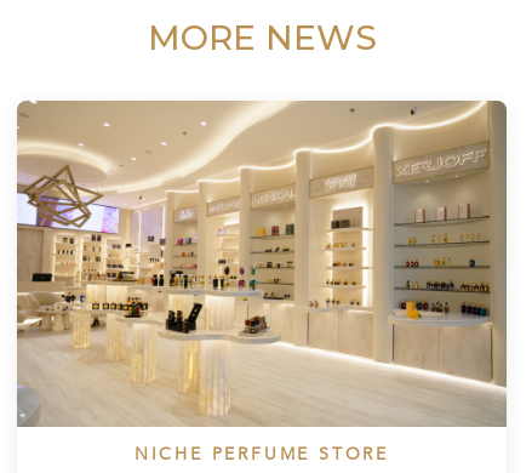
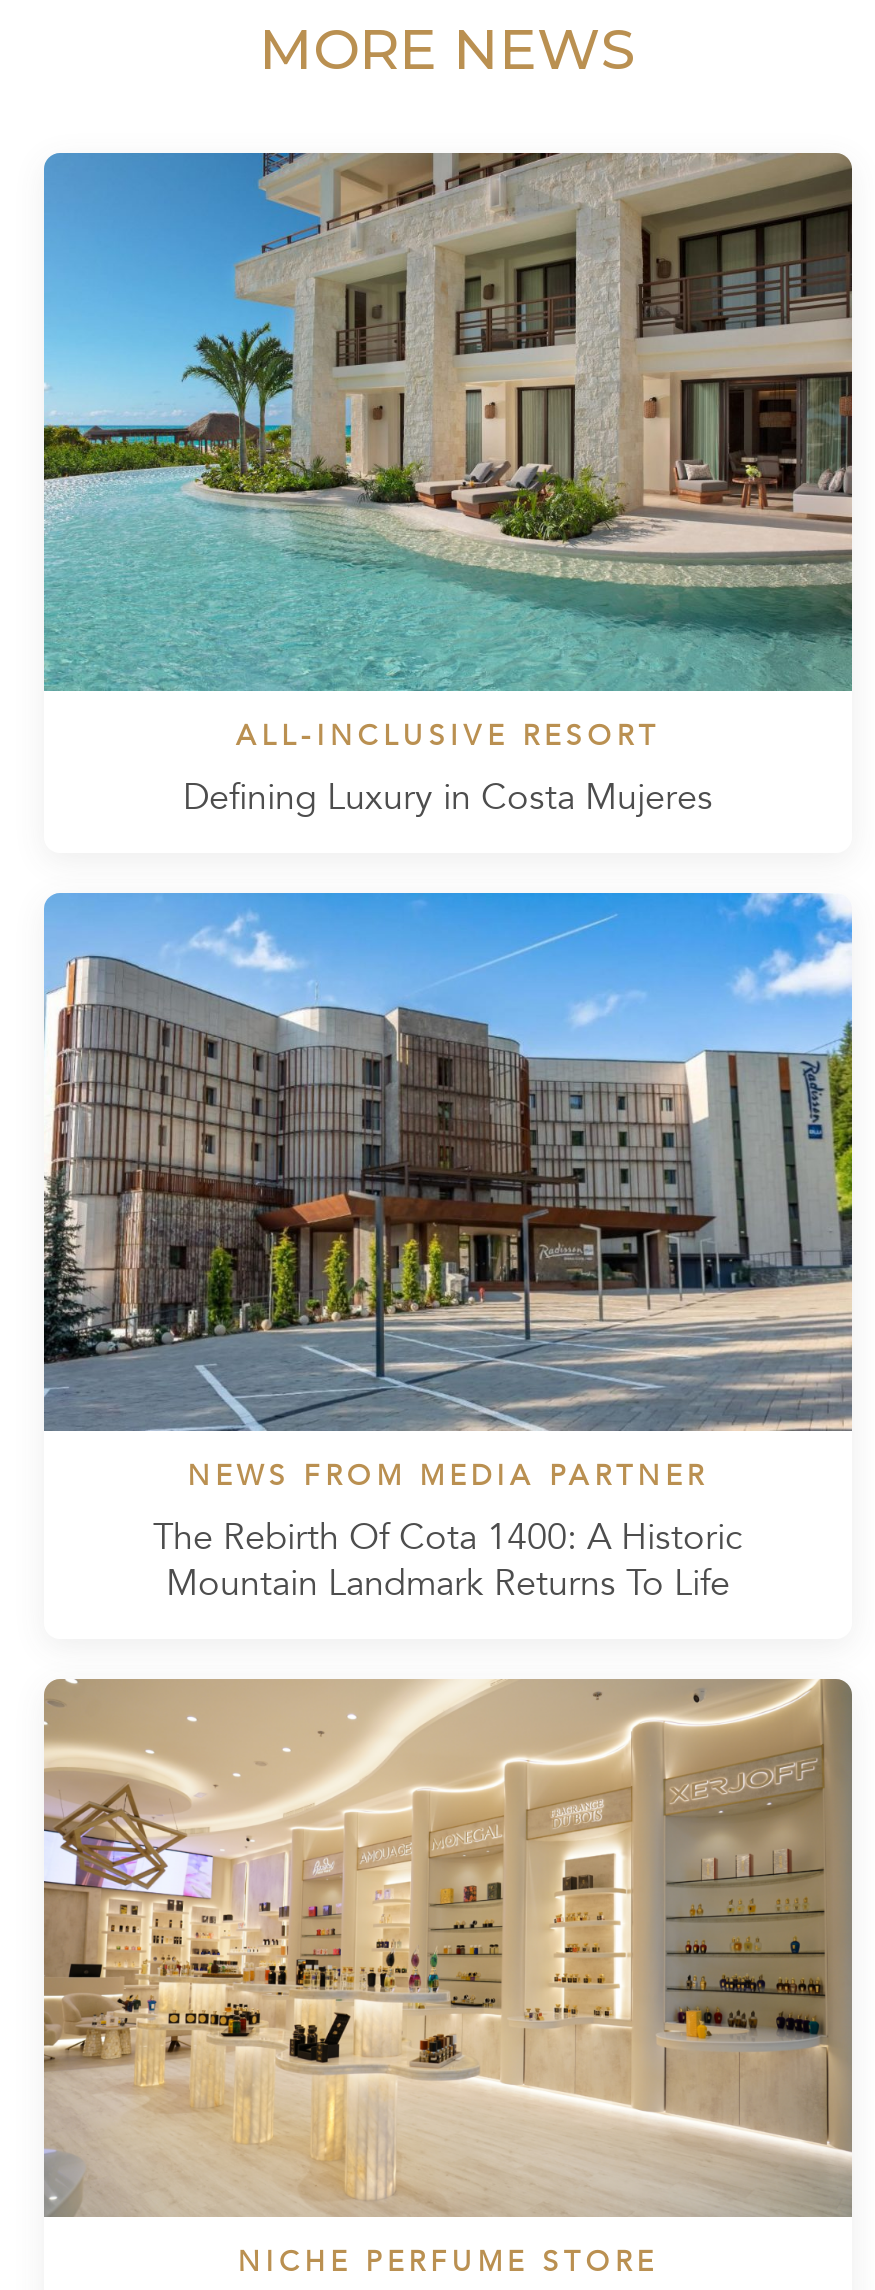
none -> [42,150,854,823] [image] | ALL-INCLUSIVE RESORT | Defining Luxury in Costa Mujeres
none -> [42,890,854,1609] [image] | NEWS FROM MEDIA PARTNER | The Rebirth Of Cota 1400: A Historic | Mountain Landmark Returns To Life

